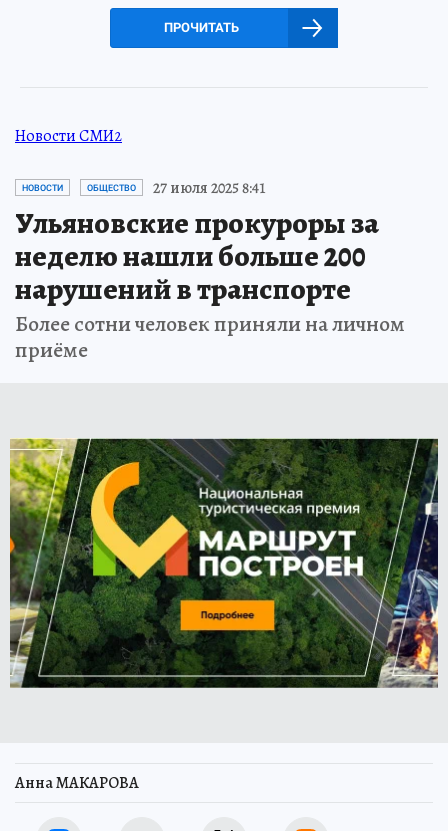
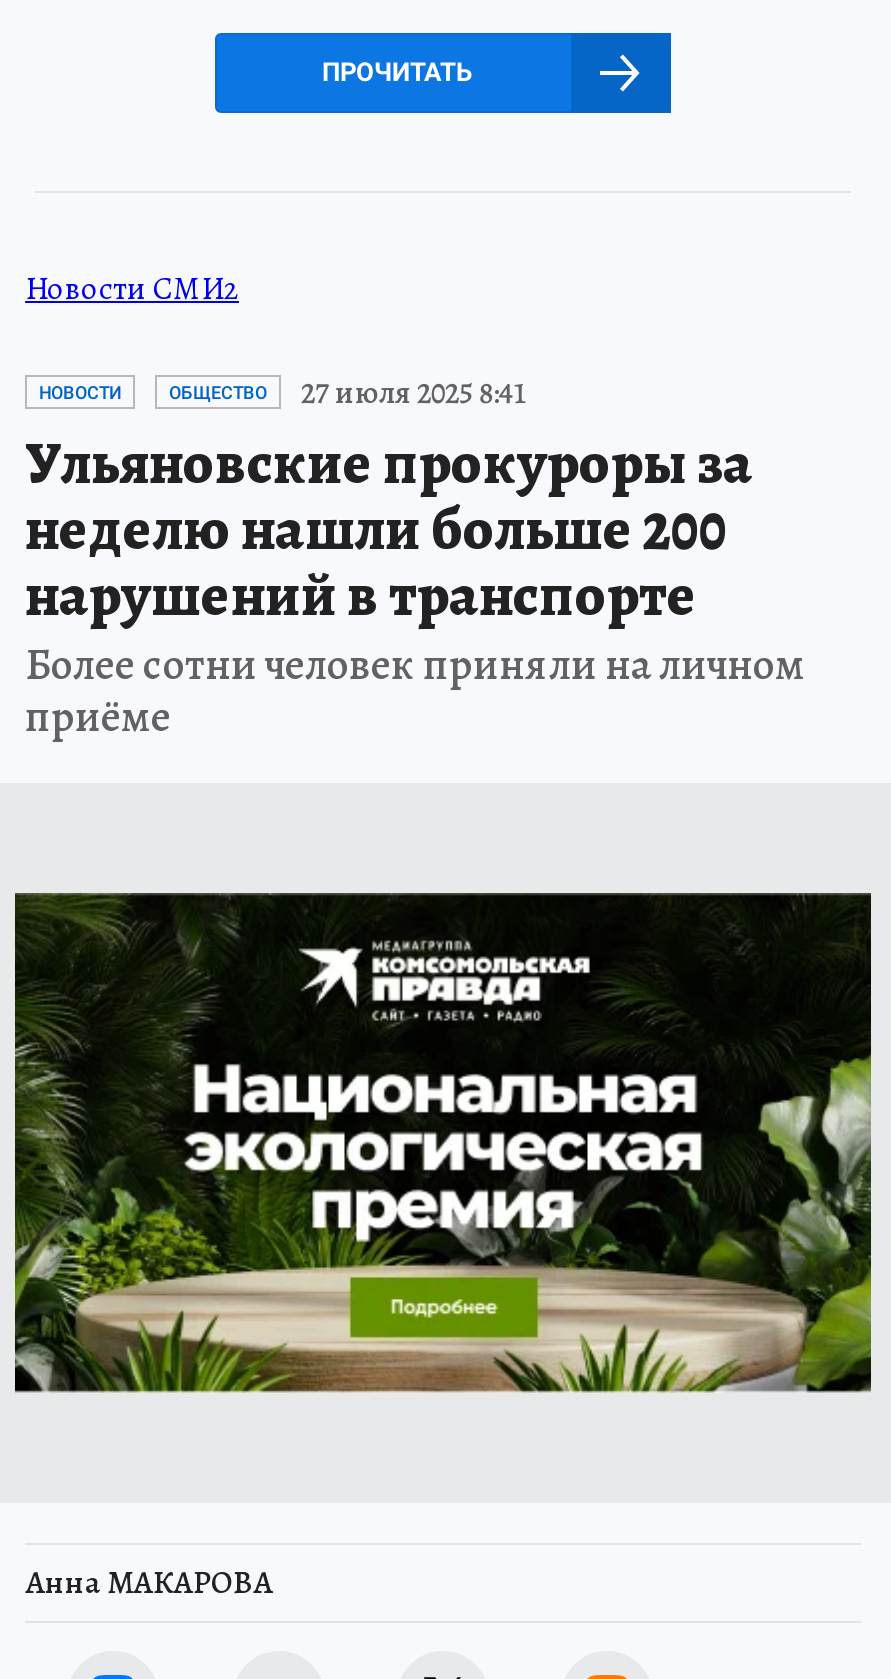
[9,438,439,689] [image] -> [13,891,873,1393] [image]

